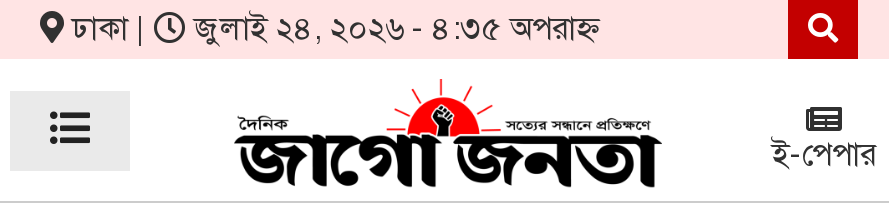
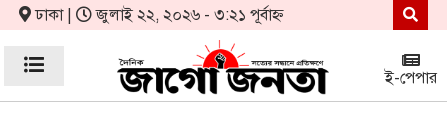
[186,9,600,49] জুলাই ২৪, ২০২৬ - ৪:৩৫ অপরাহ্ন -> [92,5,284,25] জুলাই ২২, ২০২৬ - ৩:২১ পূর্বাহ্ন

